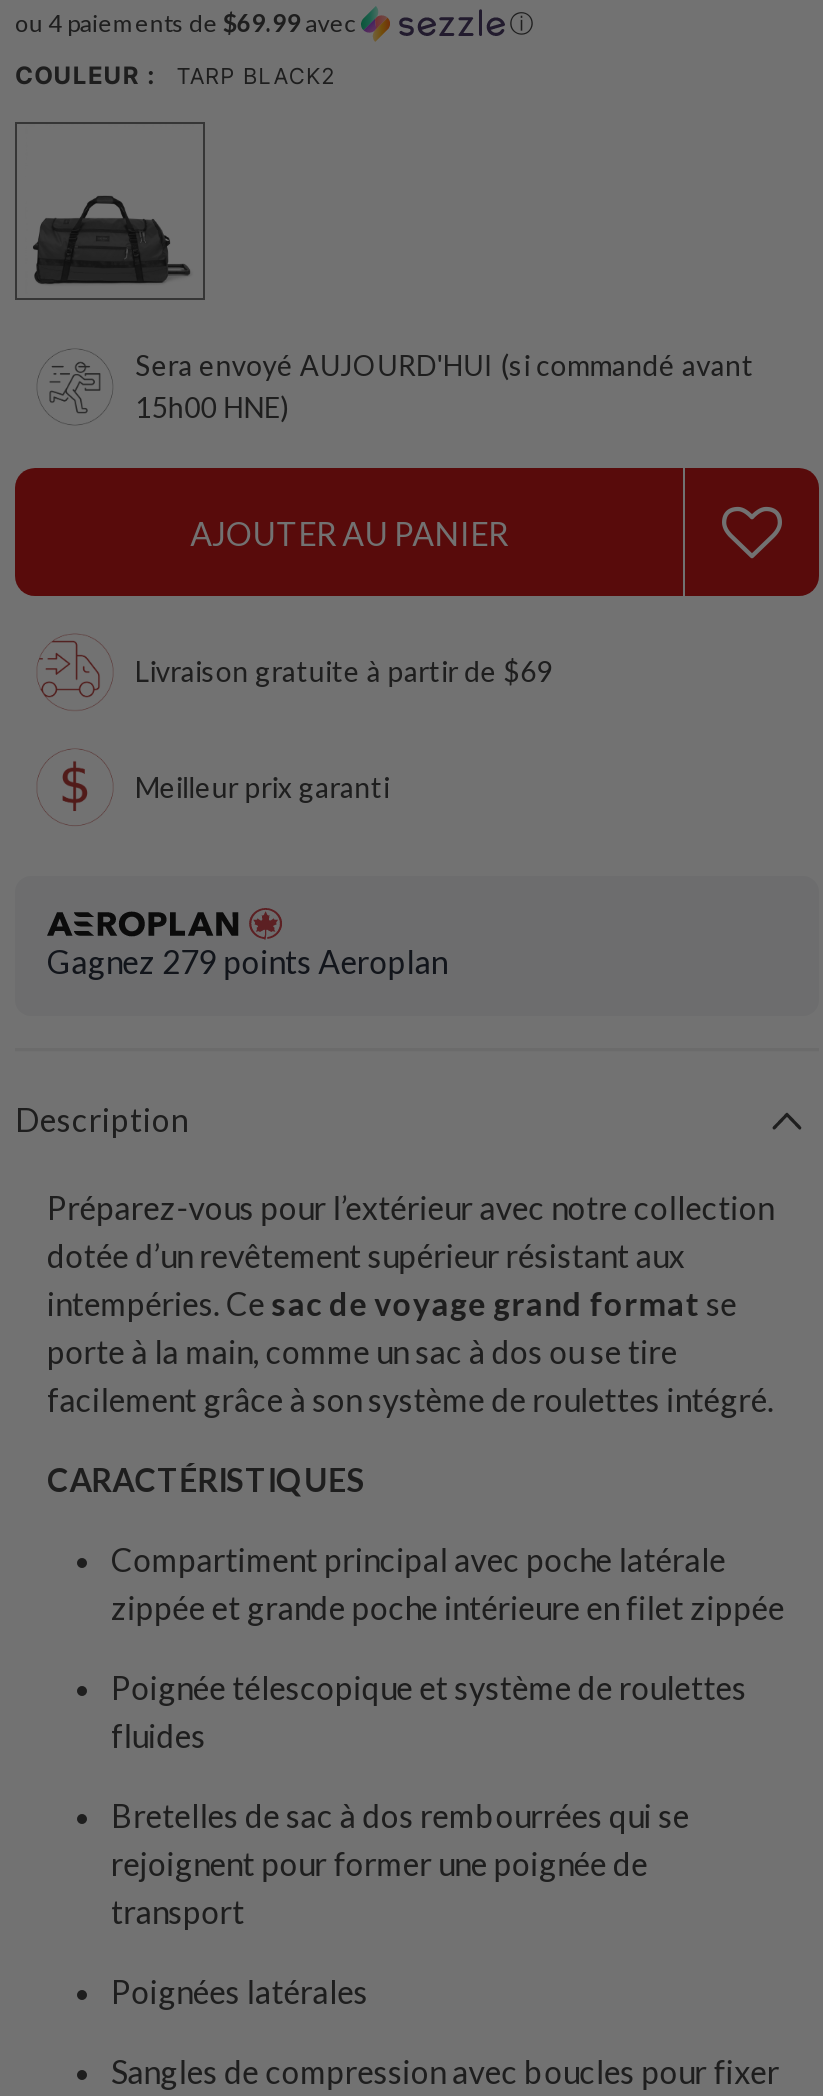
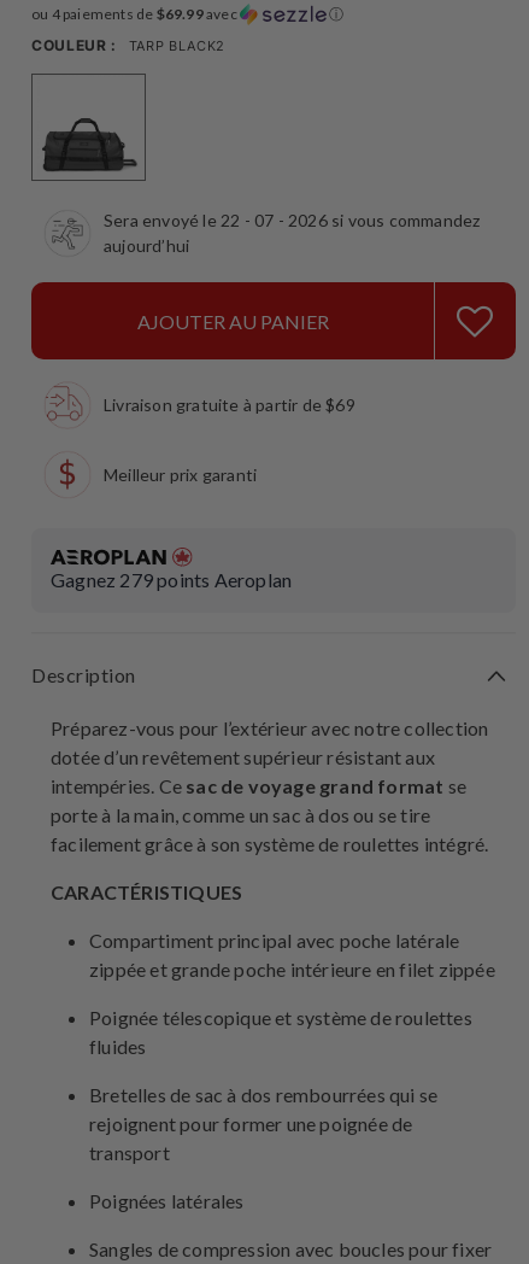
[135,349,754,425] Sera envoyé AUJOURD'HUI (si commandé avant | 15h00 HNE) -> [104,210,480,256] Sera envoyé le 22 - 07 - 2026 si vous commandez | aujourd’hui

